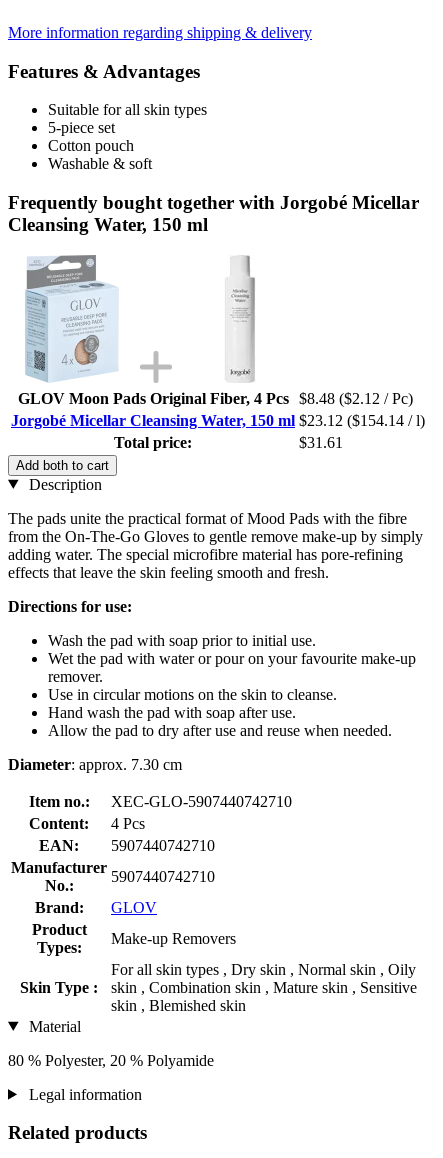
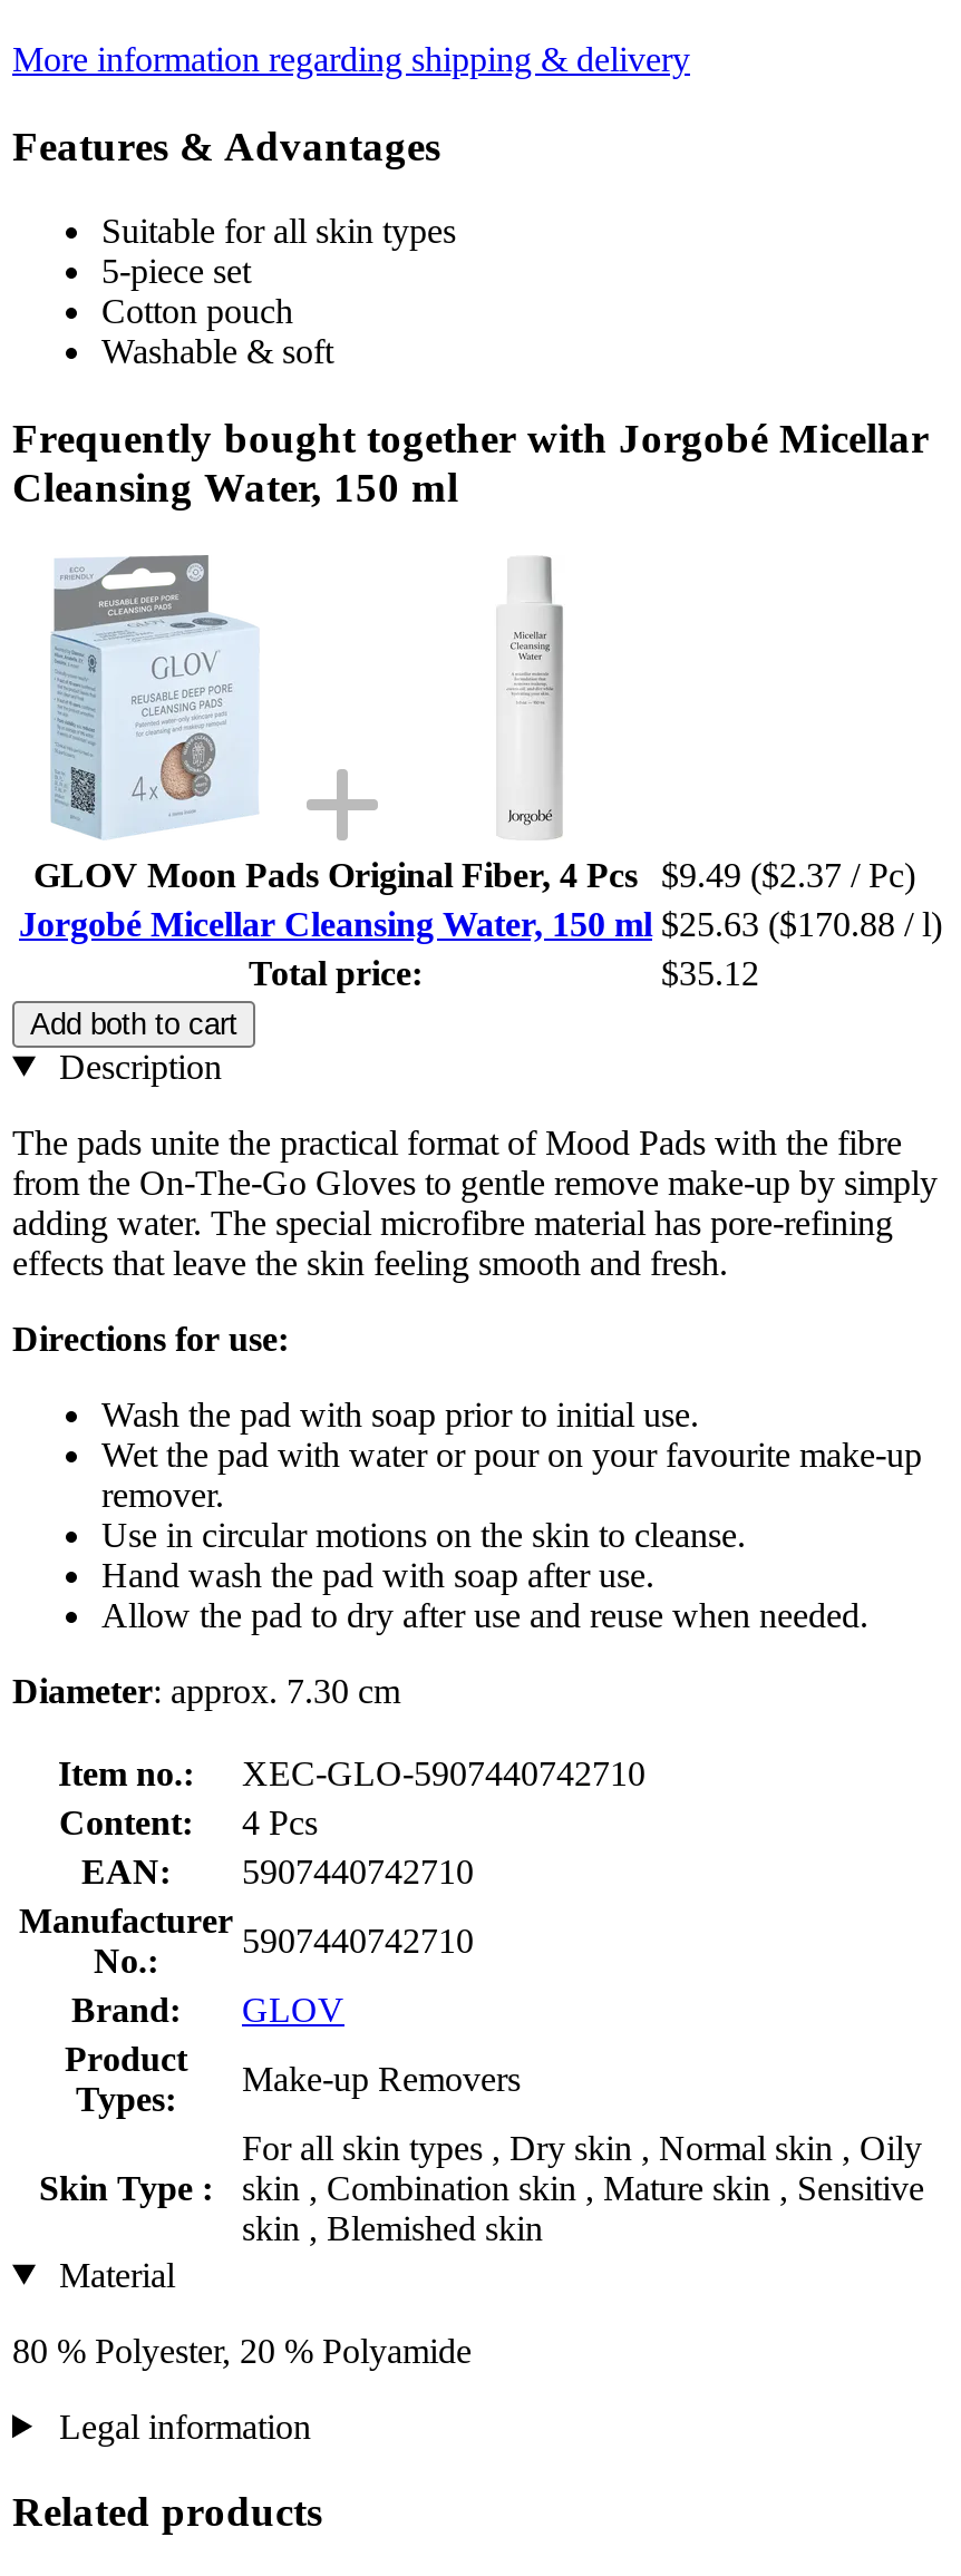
[17,390,413,407] GLOV Moon Pads Original Fiber, 4 Pcs $8.48 ($2.12 / Pc) -> [33,855,915,893] GLOV Moon Pads Original Fiber, 4 Pcs $9.49 ($2.37 / Pc)
[11,412,425,429] Jorgobé Micellar Cleansing Water, 150 ml $23.12 ($154.14 / l) -> [19,904,942,942] Jorgobé Micellar Cleansing Water, 150 ml $25.63 ($170.88 / l)
[299,434,343,451] $31.61 -> [661,953,759,991] $35.12

